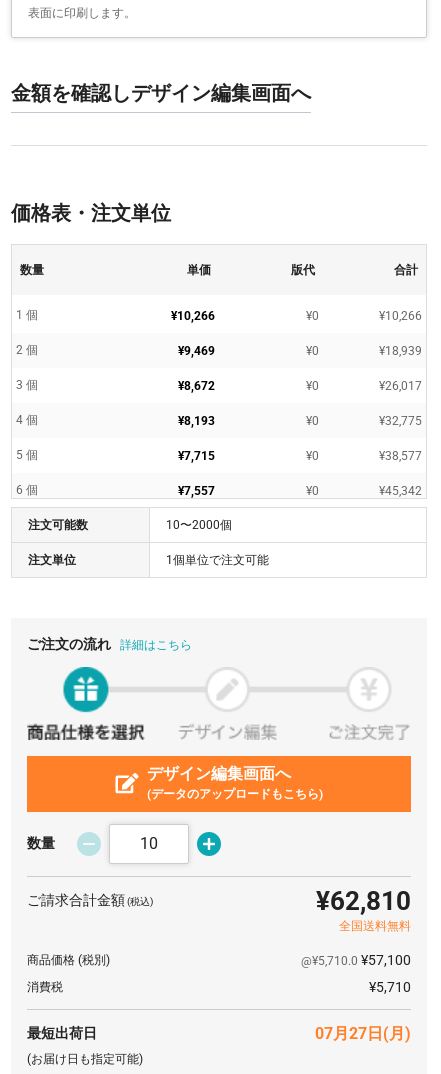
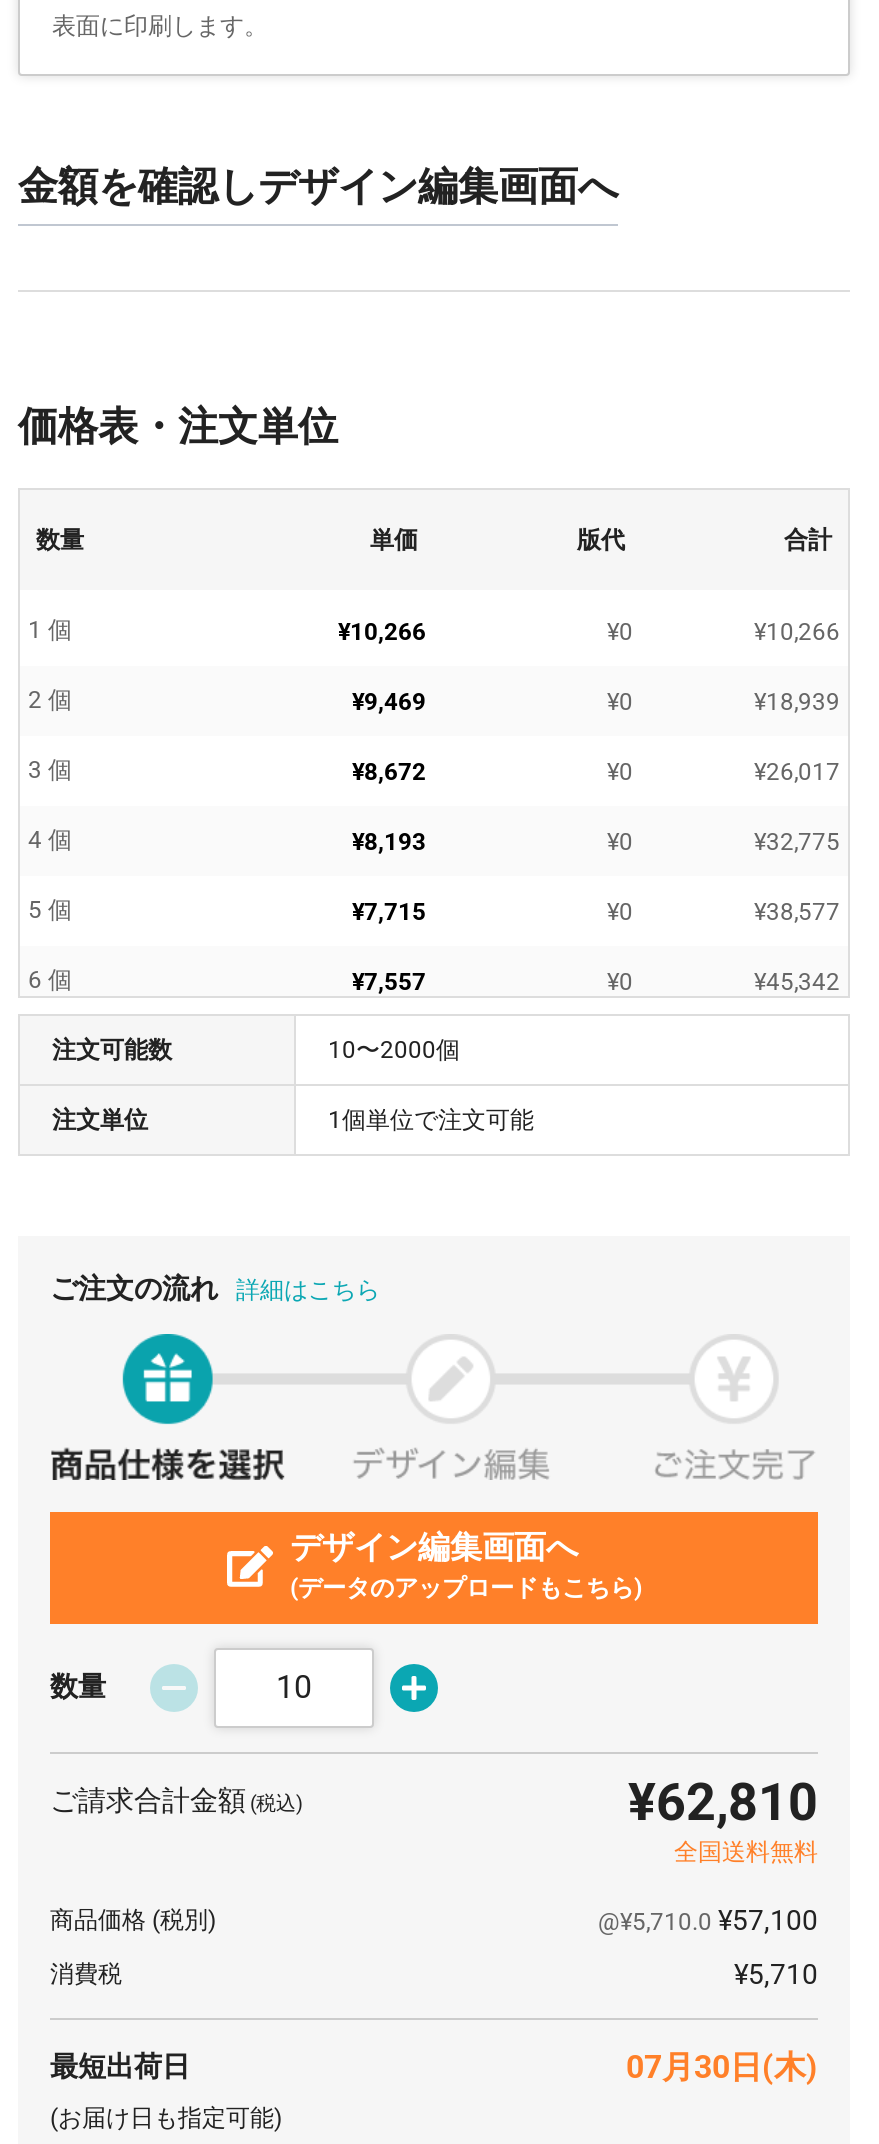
[315,1024,411,1043] 07月27日(月) -> [626,2048,818,2086] 07月30日(木)

